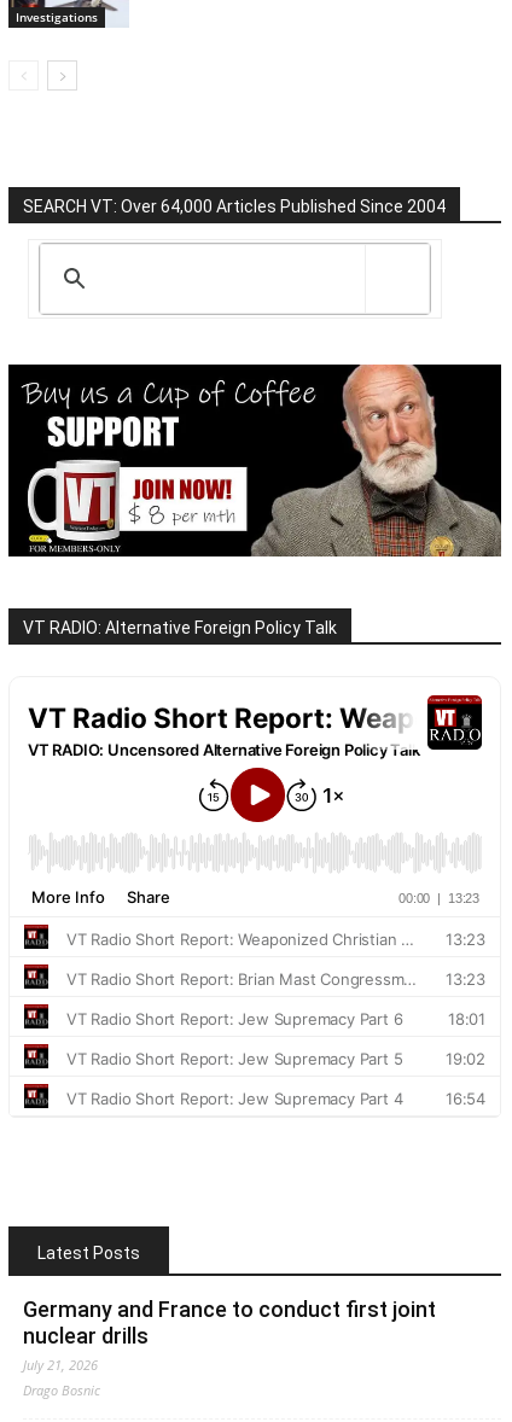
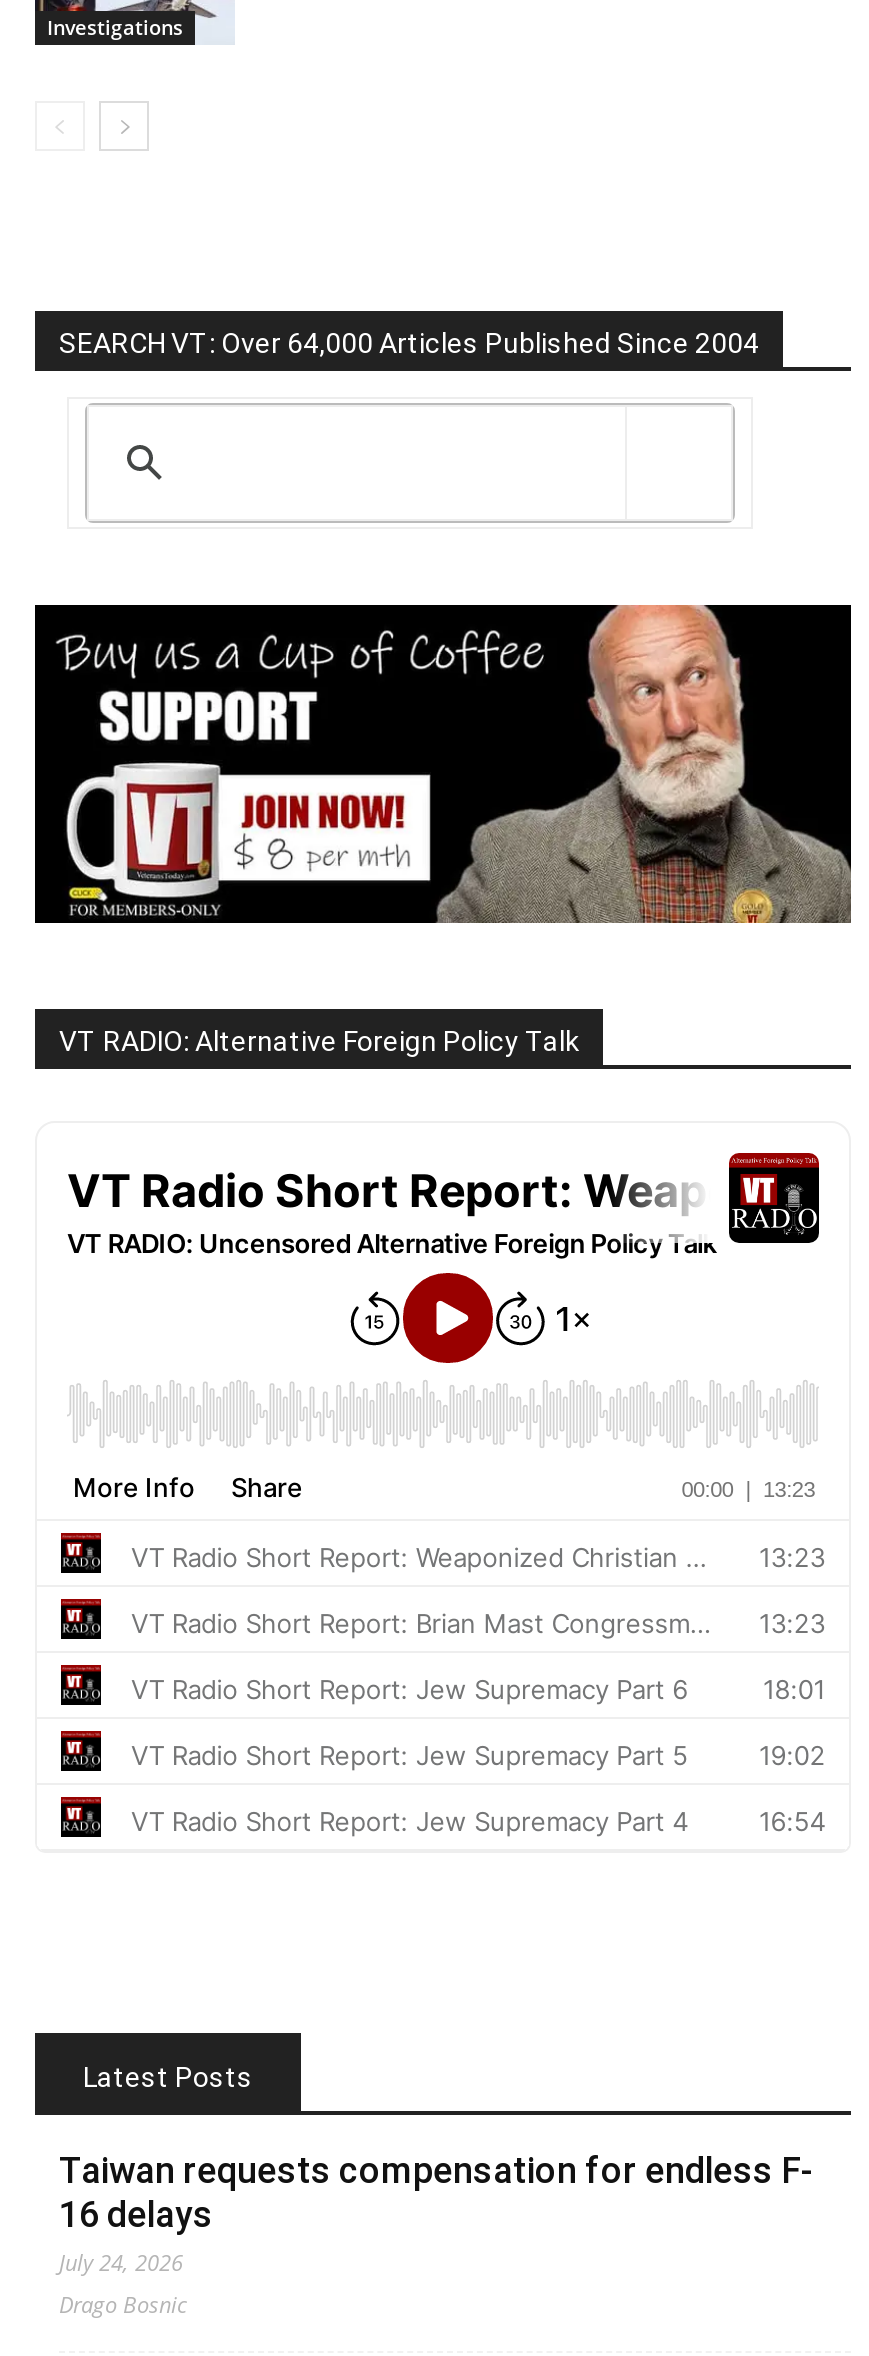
[23,1296,436,1374] Germany and France to conduct first joint | nuclear drills | July 21, 2026 -> [59,2148,815,2276] Taiwan requests compensation for endless F- | 16 delays | July 24, 2026

